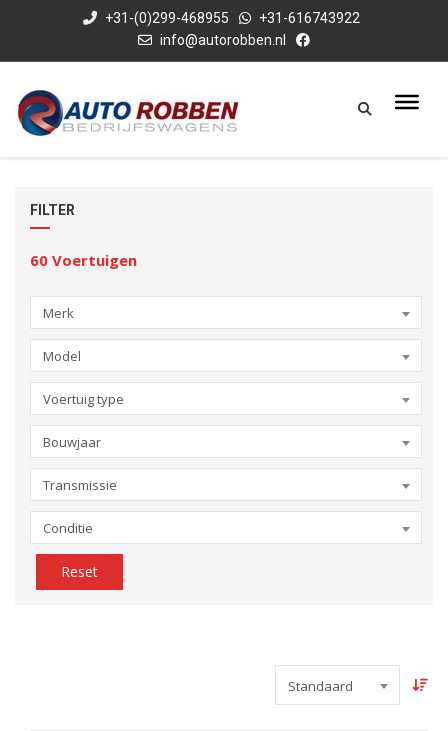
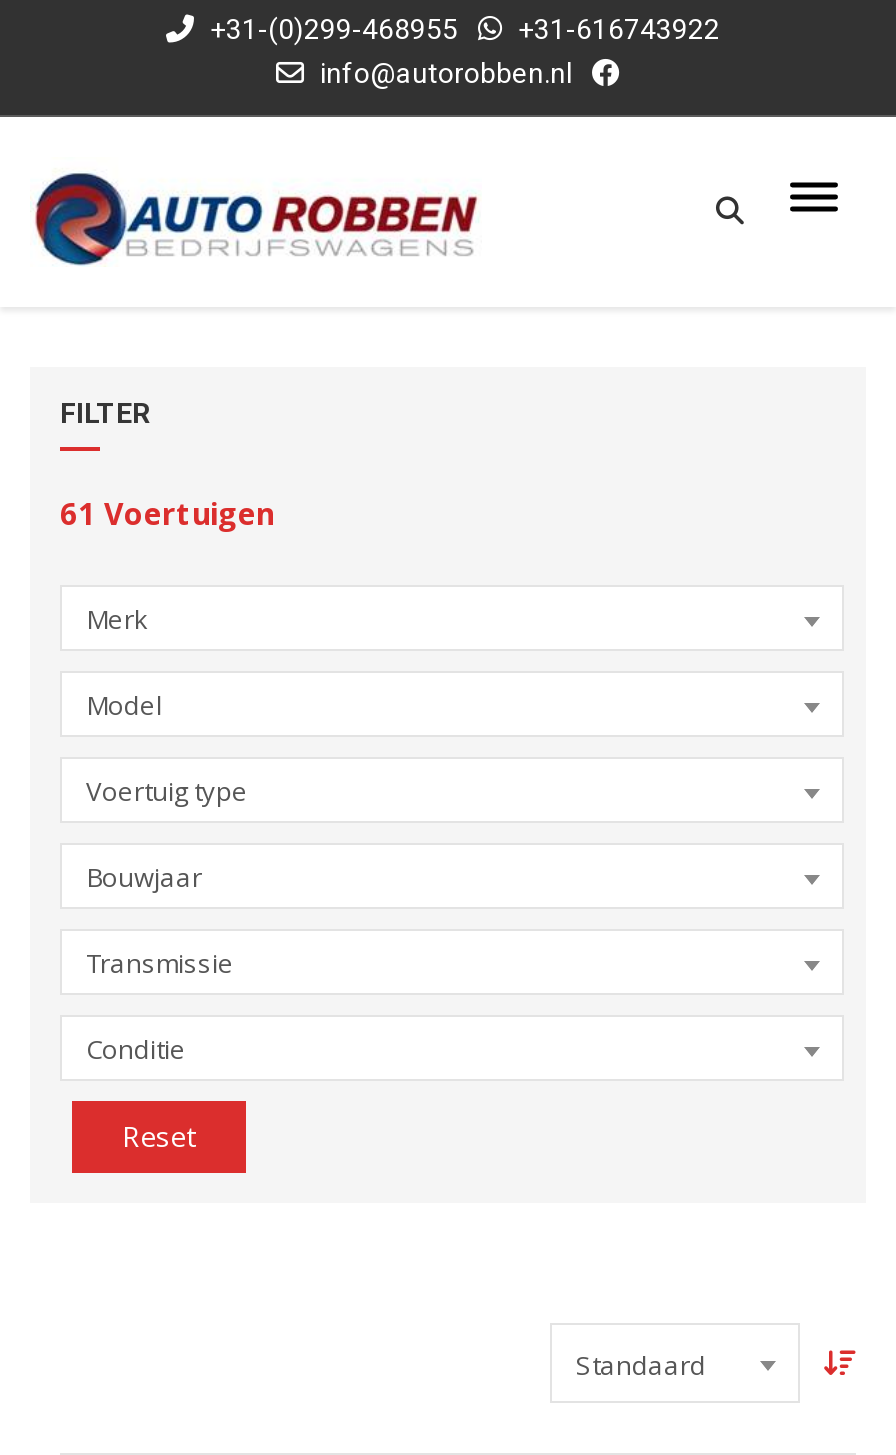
[30,250,137,270] 60 Voertuigen -> [60,493,274,533] 61 Voertuigen

